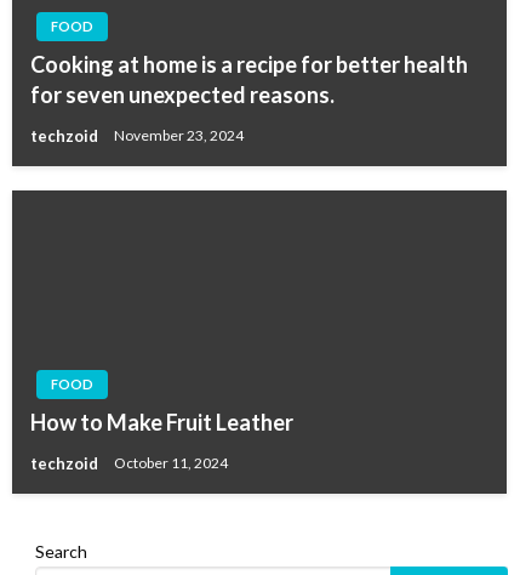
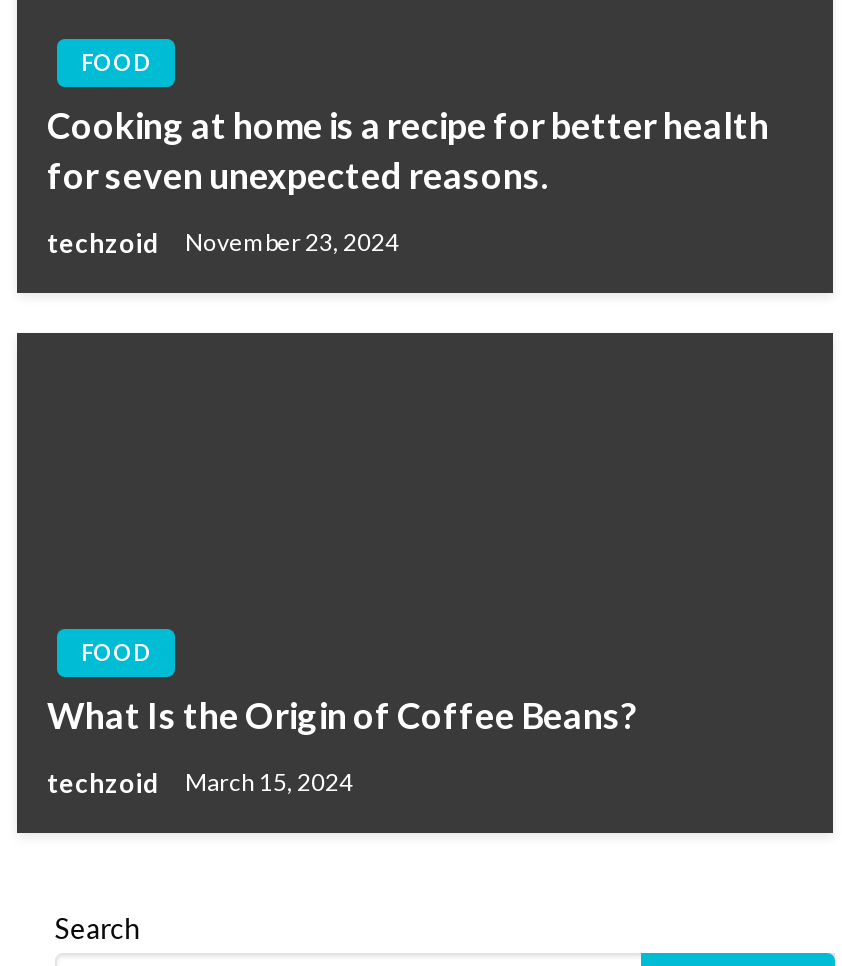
[30,409,293,436] How to Make Fruit Leather -> [47,693,637,737] What Is the Origin of Coffee Beans?
[30,454,228,473] techzoid October 11, 2024 -> [47,767,353,799] techzoid March 15, 2024

